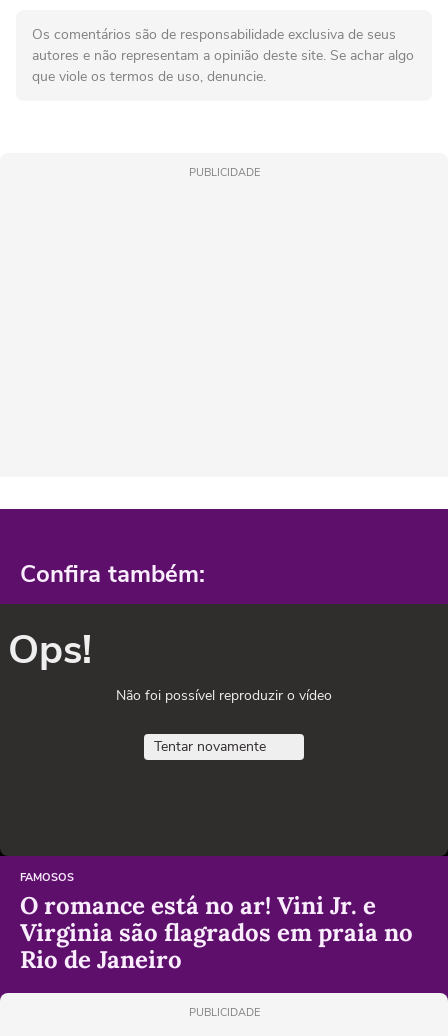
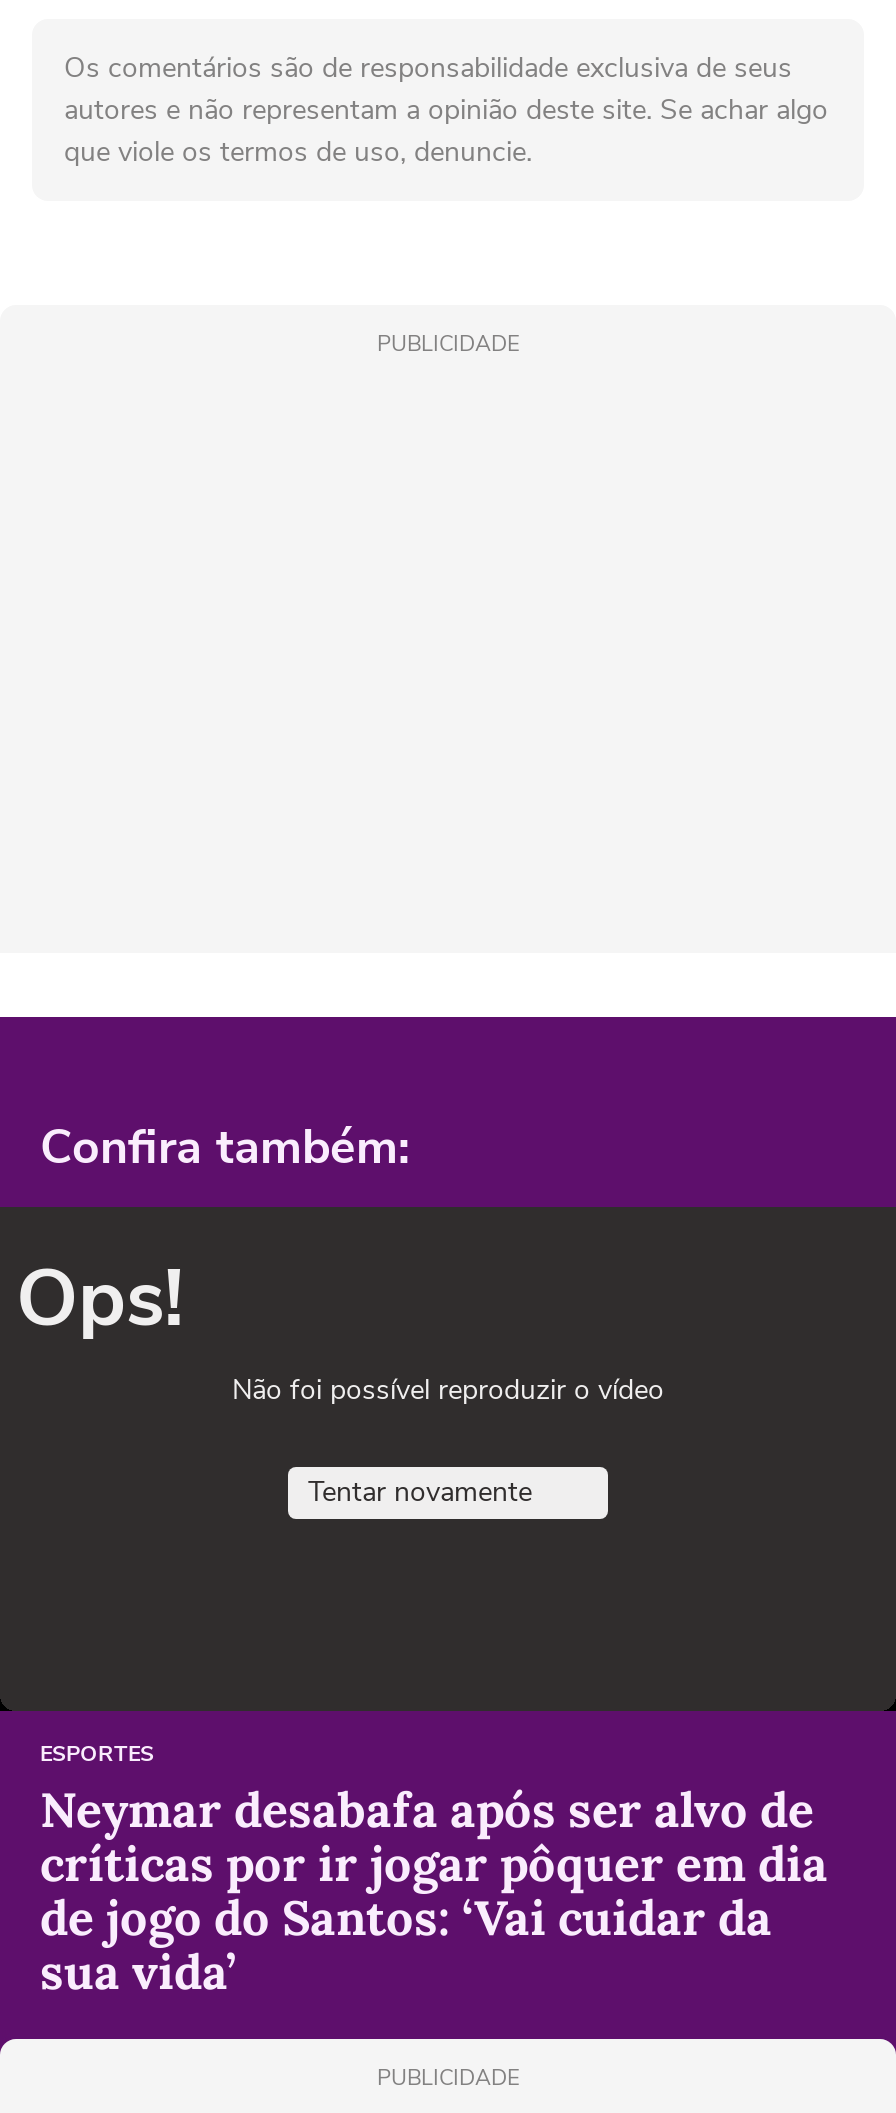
[20,870,413,975] FAMOSOS | O romance está no ar! Vini Jr. e | Virginia são flagrados em praia no | Rio de Janeiro -> [40,1739,828,2003] ESPORTES | Neymar desabafa após ser alvo de | críticas por ir jogar pôquer em dia | de jogo do Santos: ‘Vai cuidar da | sua vida’

